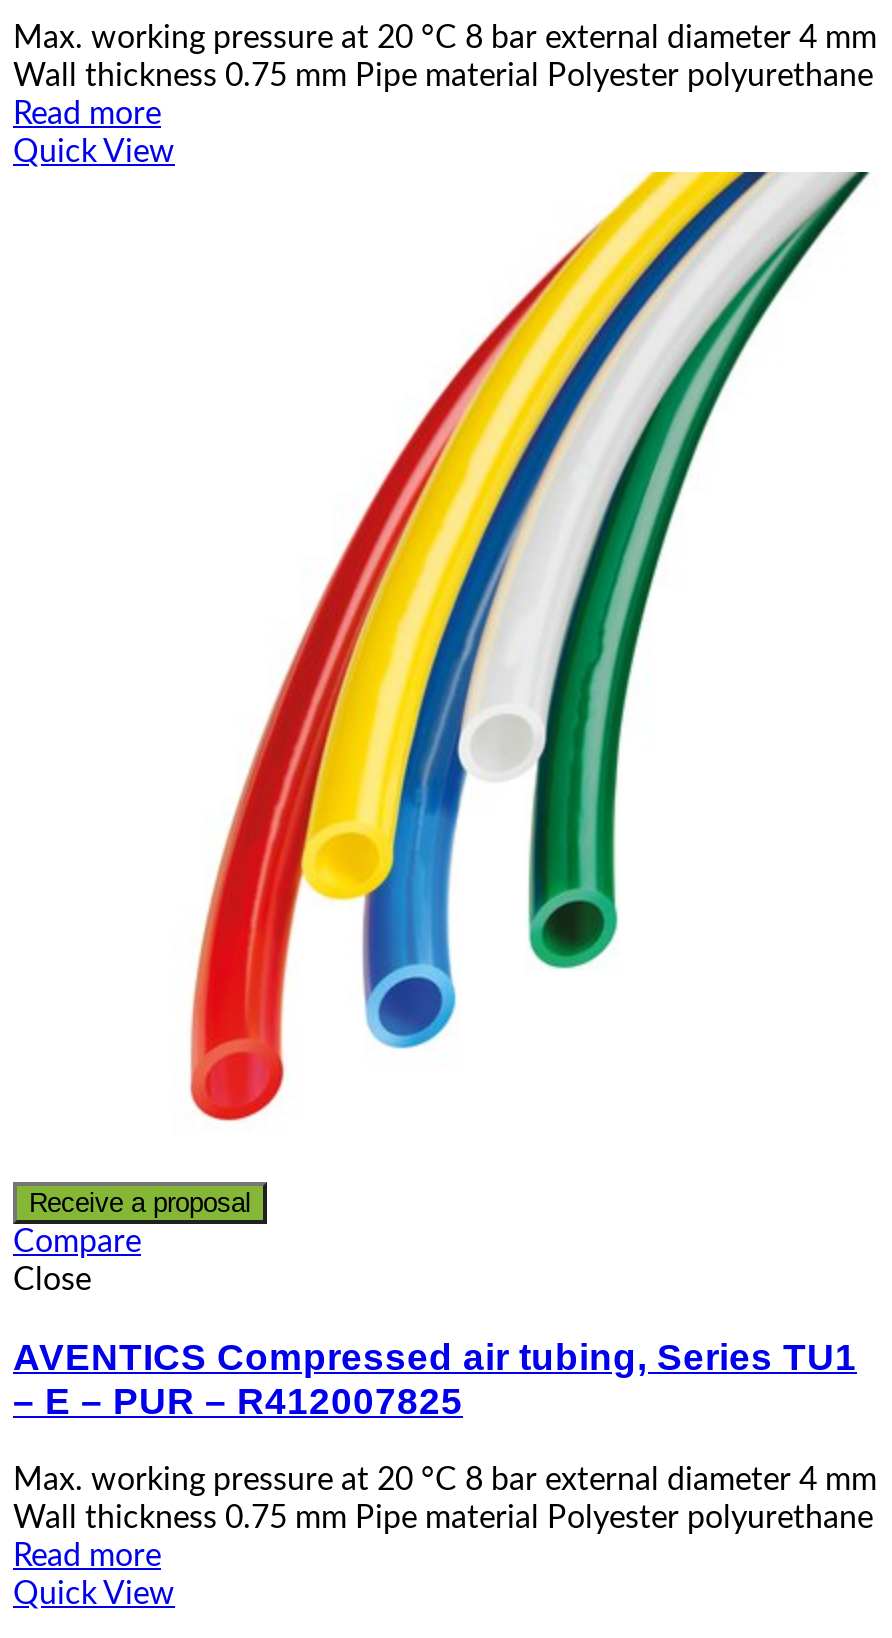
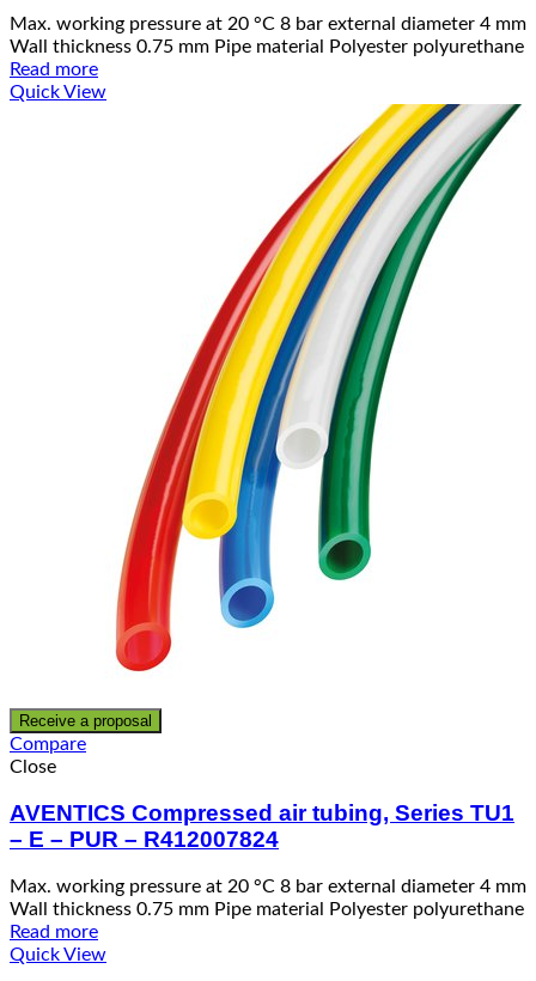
[13,1380,463,1422] – E – PUR – R412007825 -> [10,827,279,852] – E – PUR – R412007824

